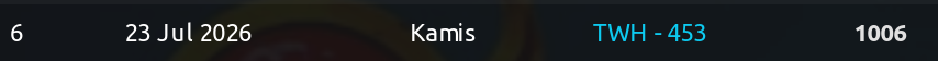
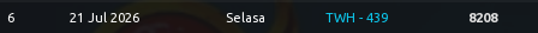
[124,20,906,46] 23 Jul 2026 | Kamis | TWH - 453 | 1006 -> [69,11,497,25] 21 Jul 2026 | Selasa | TWH - 439 | 8208

